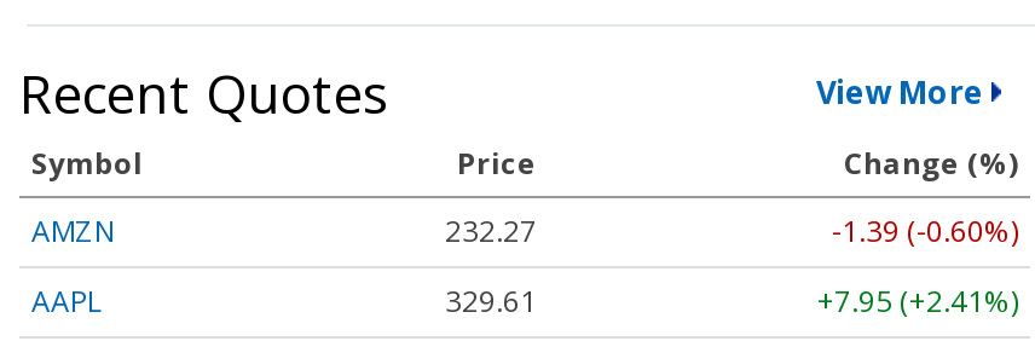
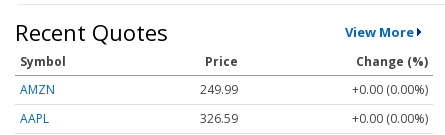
[445,209,537,250] 232.27 -> [200,80,238,97] 249.99
[832,209,1018,250] -1.39 (-0.60%) -> [352,80,428,97] +0.00 (0.00%)
[445,279,537,320] 329.61 -> [200,109,238,126] 326.59
[817,279,1018,320] +7.95 (+2.41%) -> [352,109,428,126] +0.00 (0.00%)

